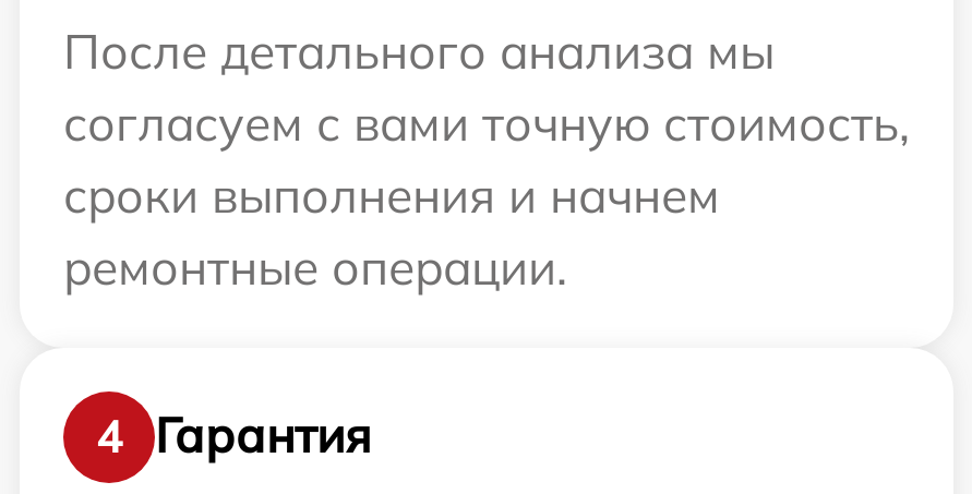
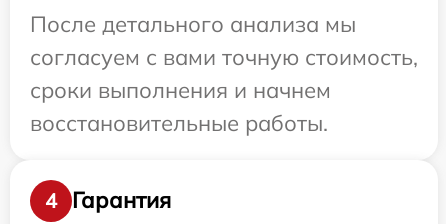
[63,236,567,297] ремонтные операции. -> [30,109,328,137] восстановительные работы.

